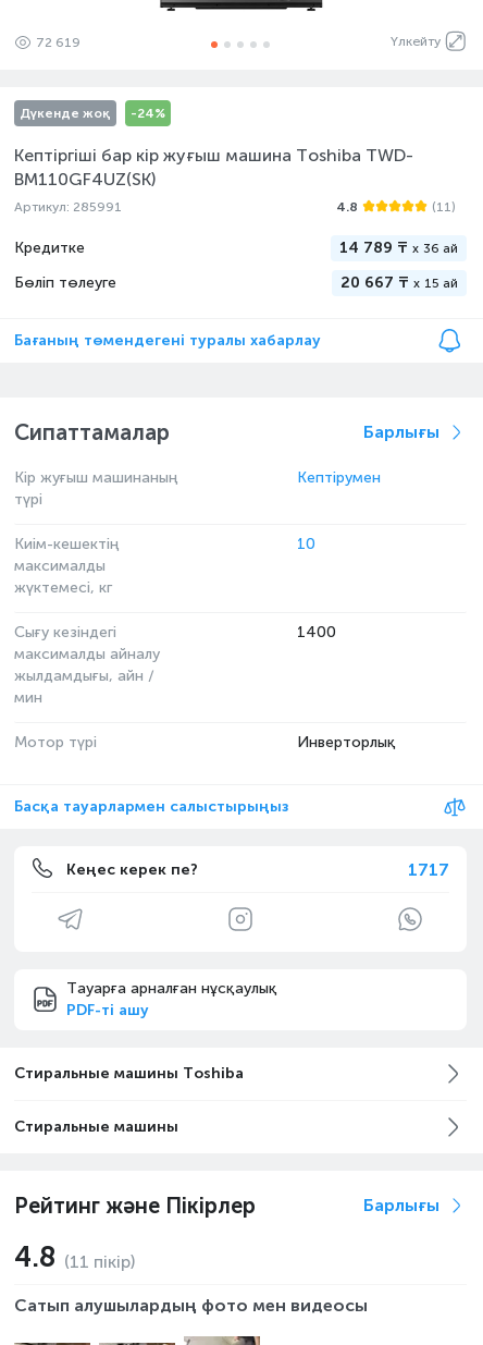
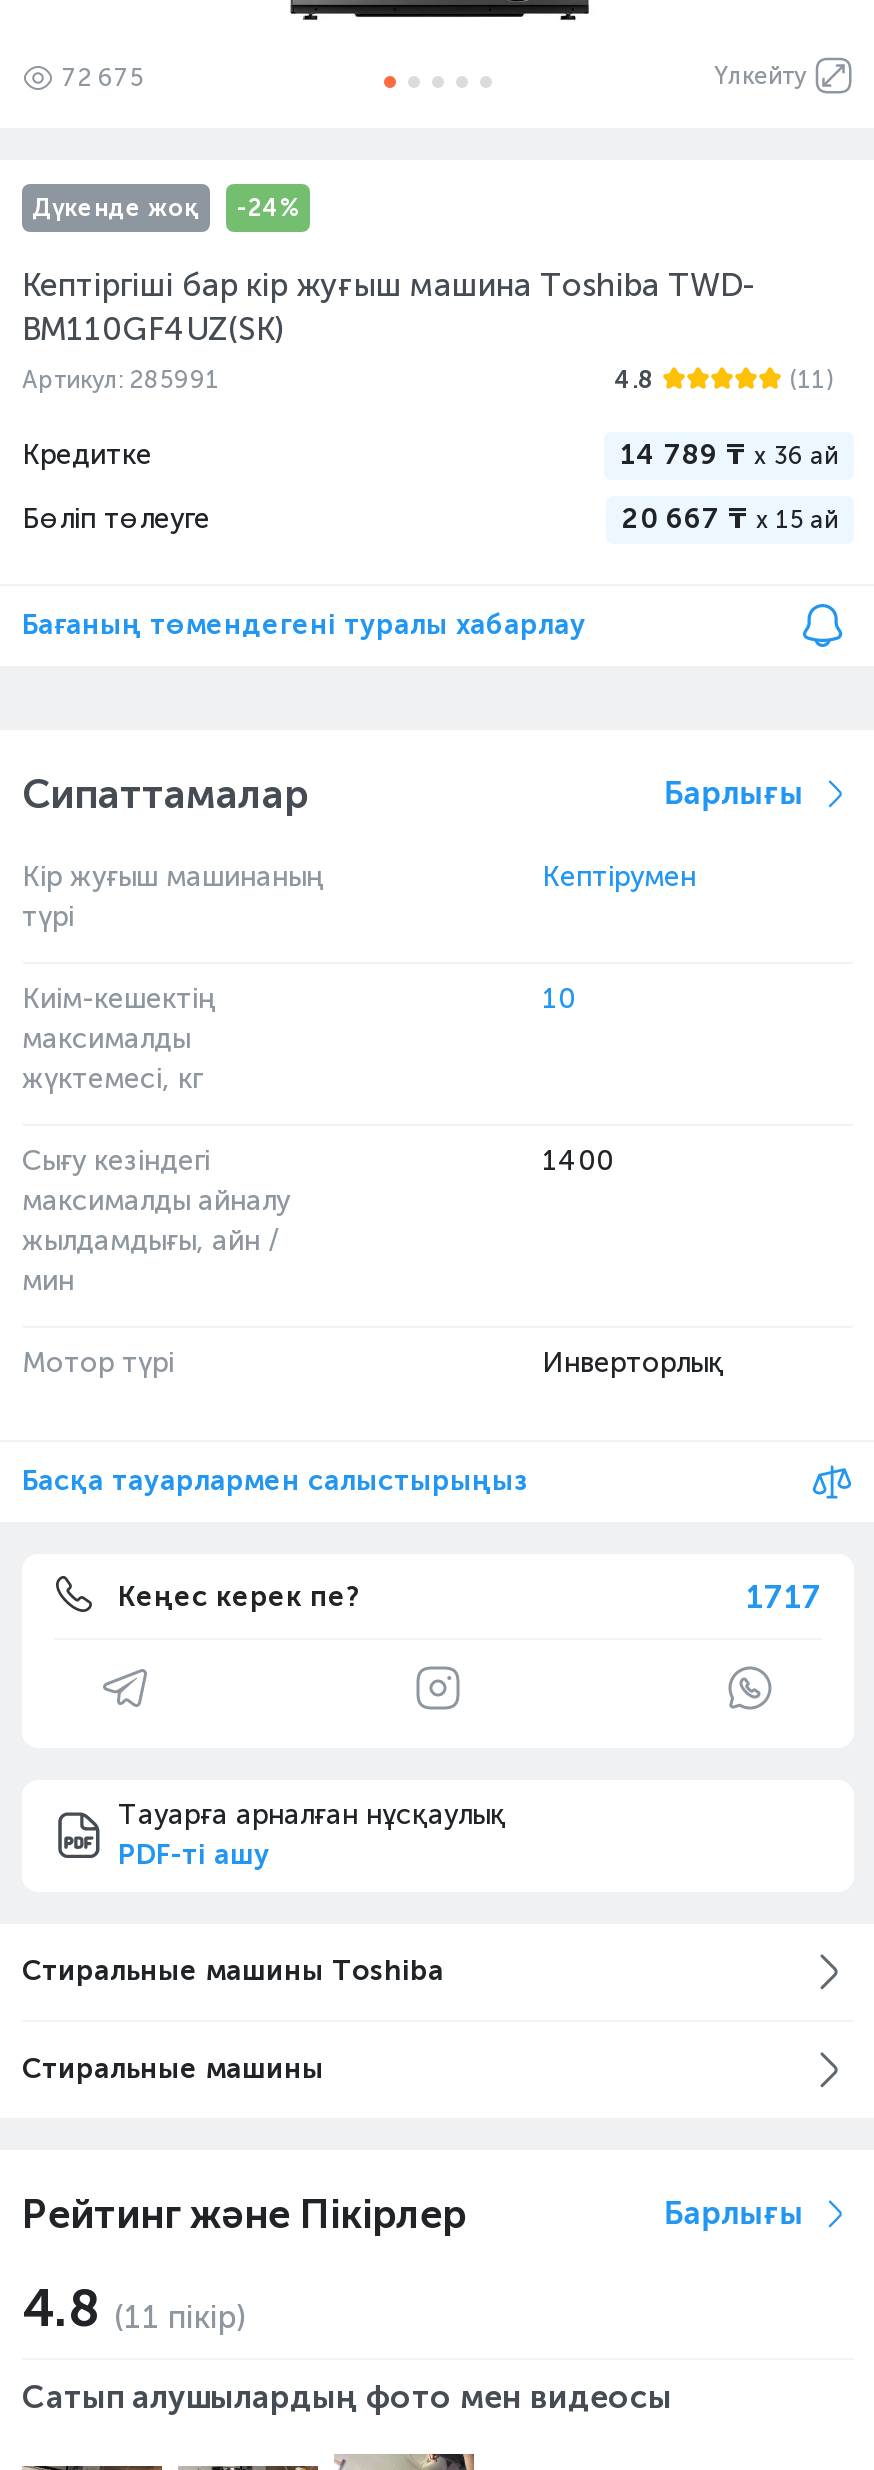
[36,35,84,50] 72 619 -> [62,64,150,92] 72 675

